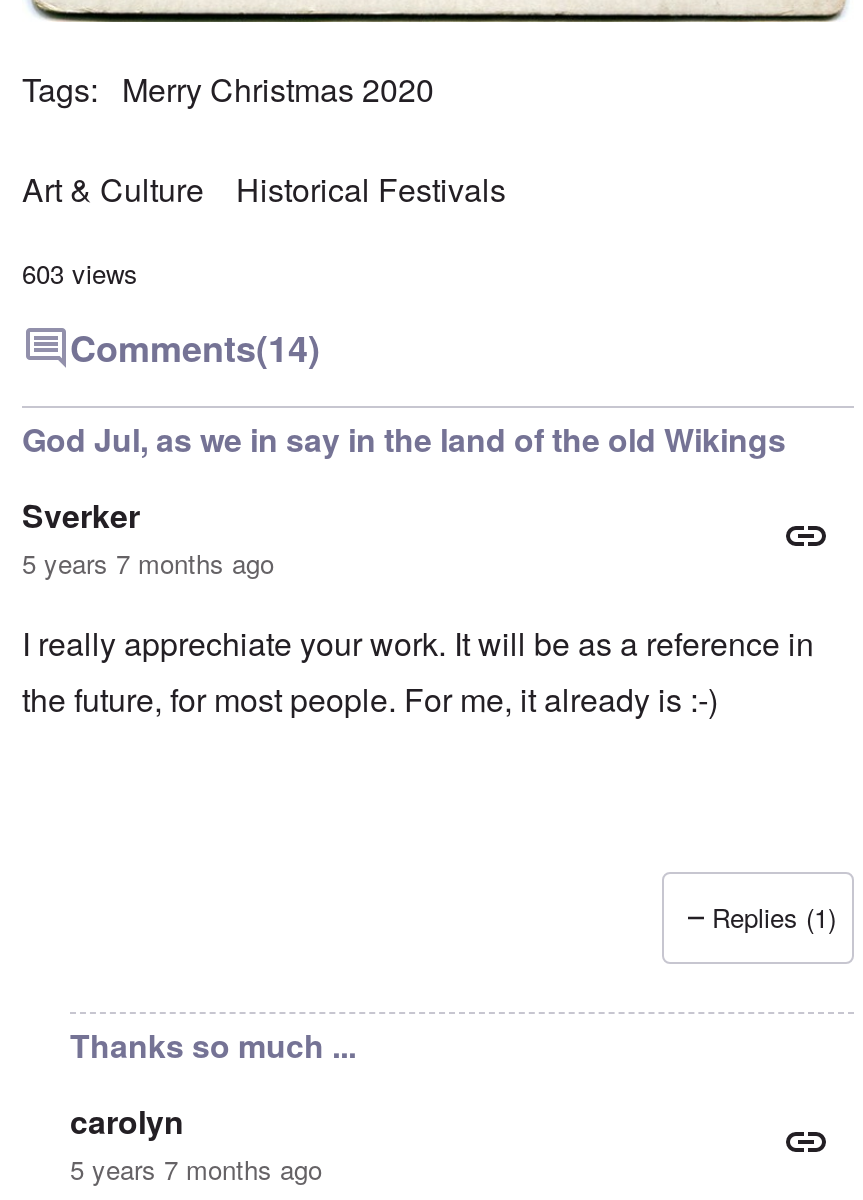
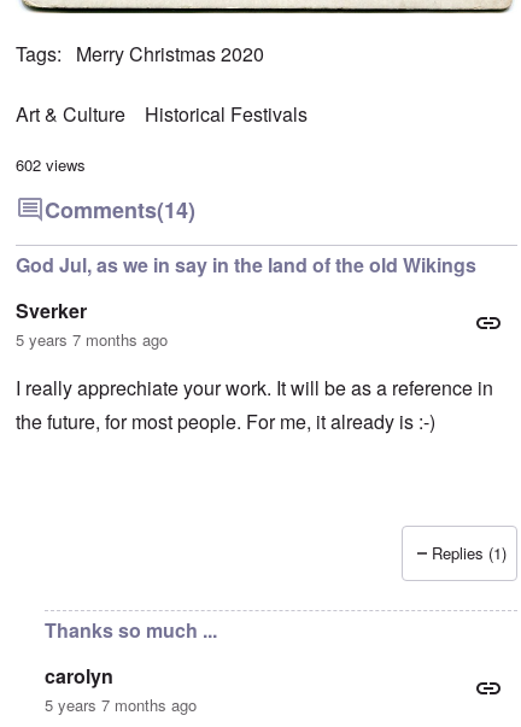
[22,255,138,293] 603 views -> [16,153,86,176] 602 views

